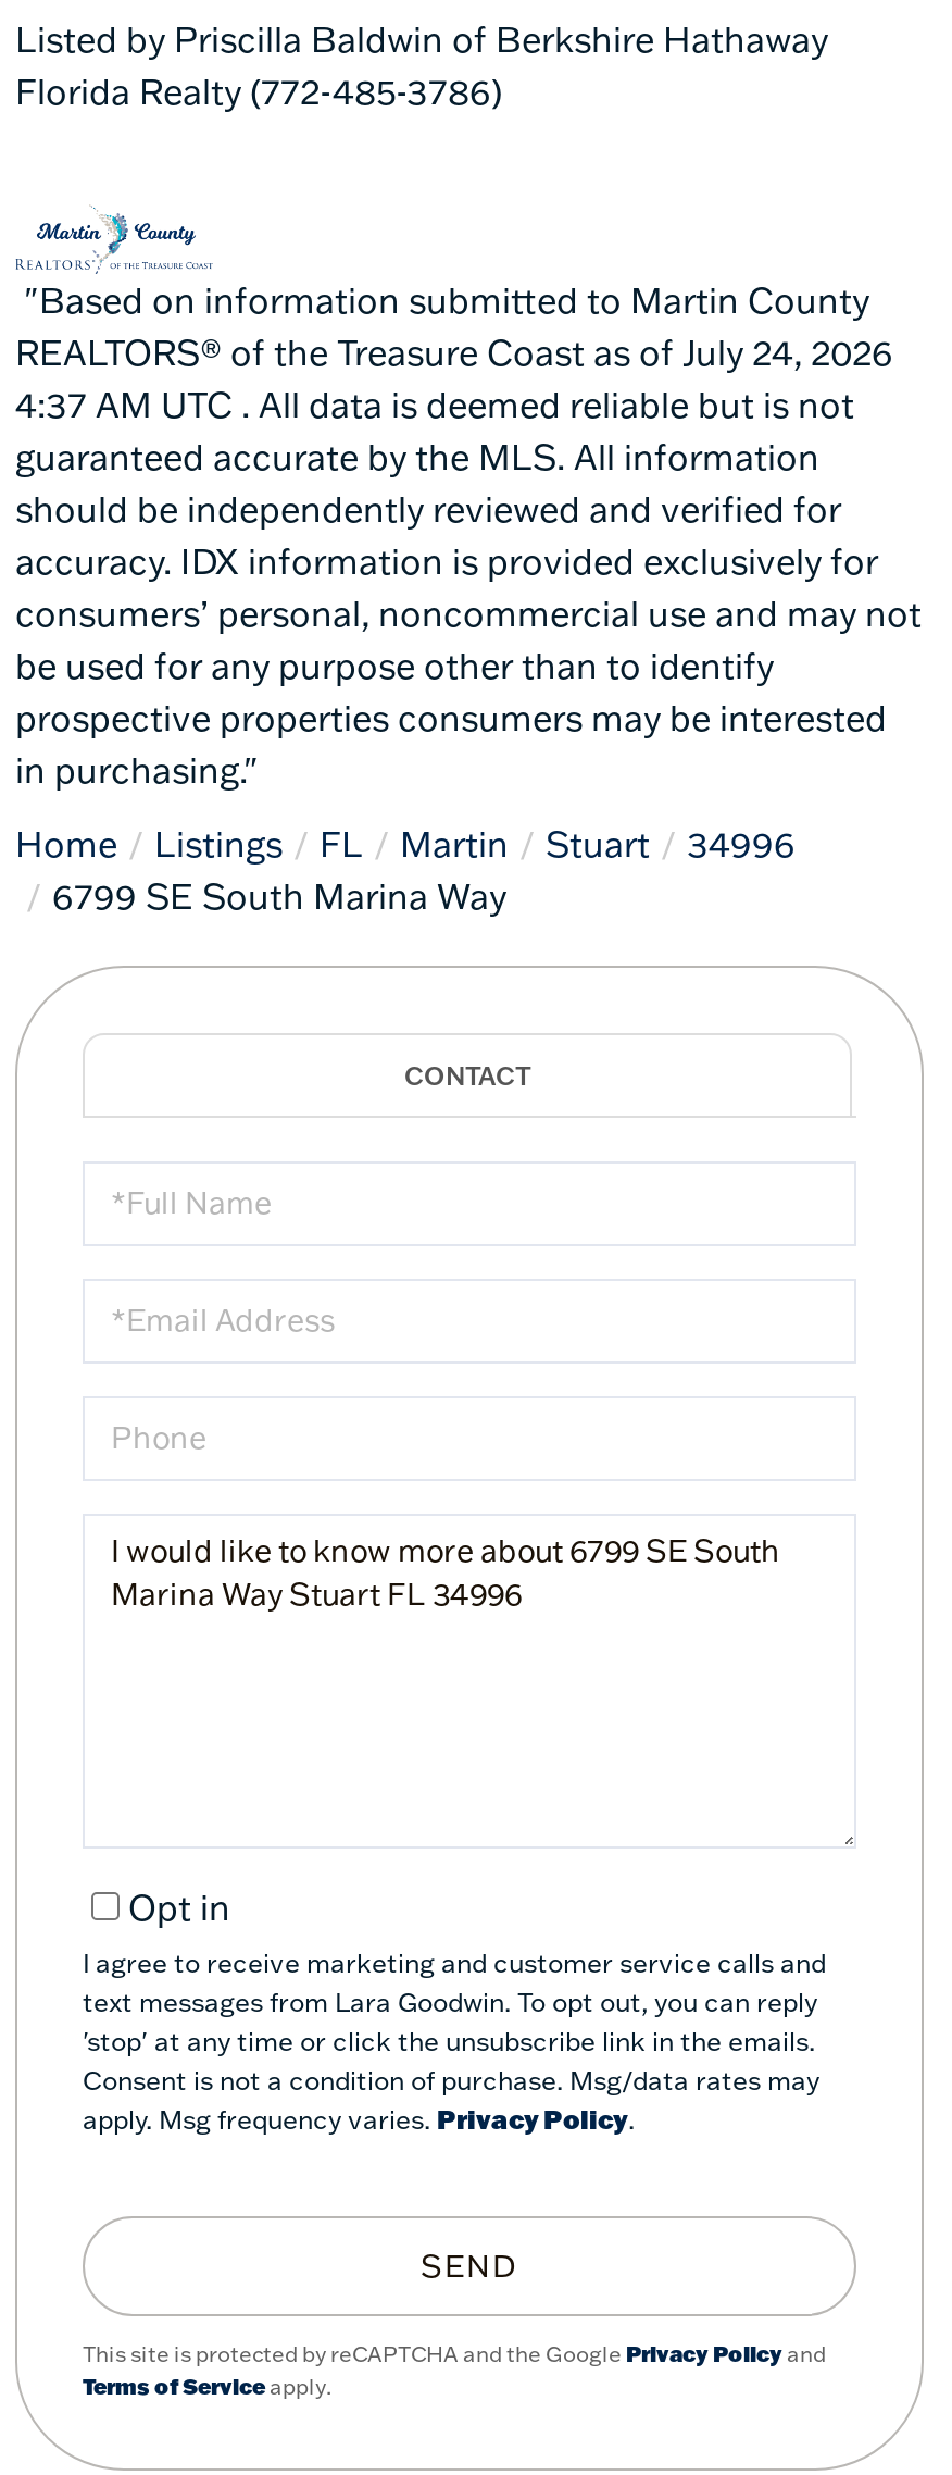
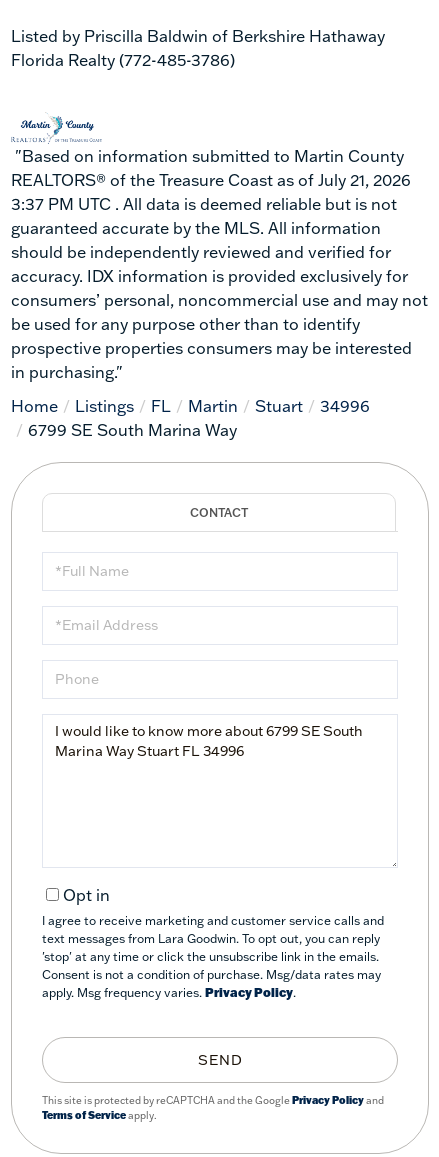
[15,330,893,373] REALTORS® of the Treasure Coast as of July 24, 2026 -> [11,170,411,190] REALTORS® of the Treasure Coast as of July 21, 2026
[15,382,854,426] 4:37 AM UTC . All data is deemed reliable but is not -> [11,194,397,214] 3:37 PM UTC . All data is deemed reliable but is not

